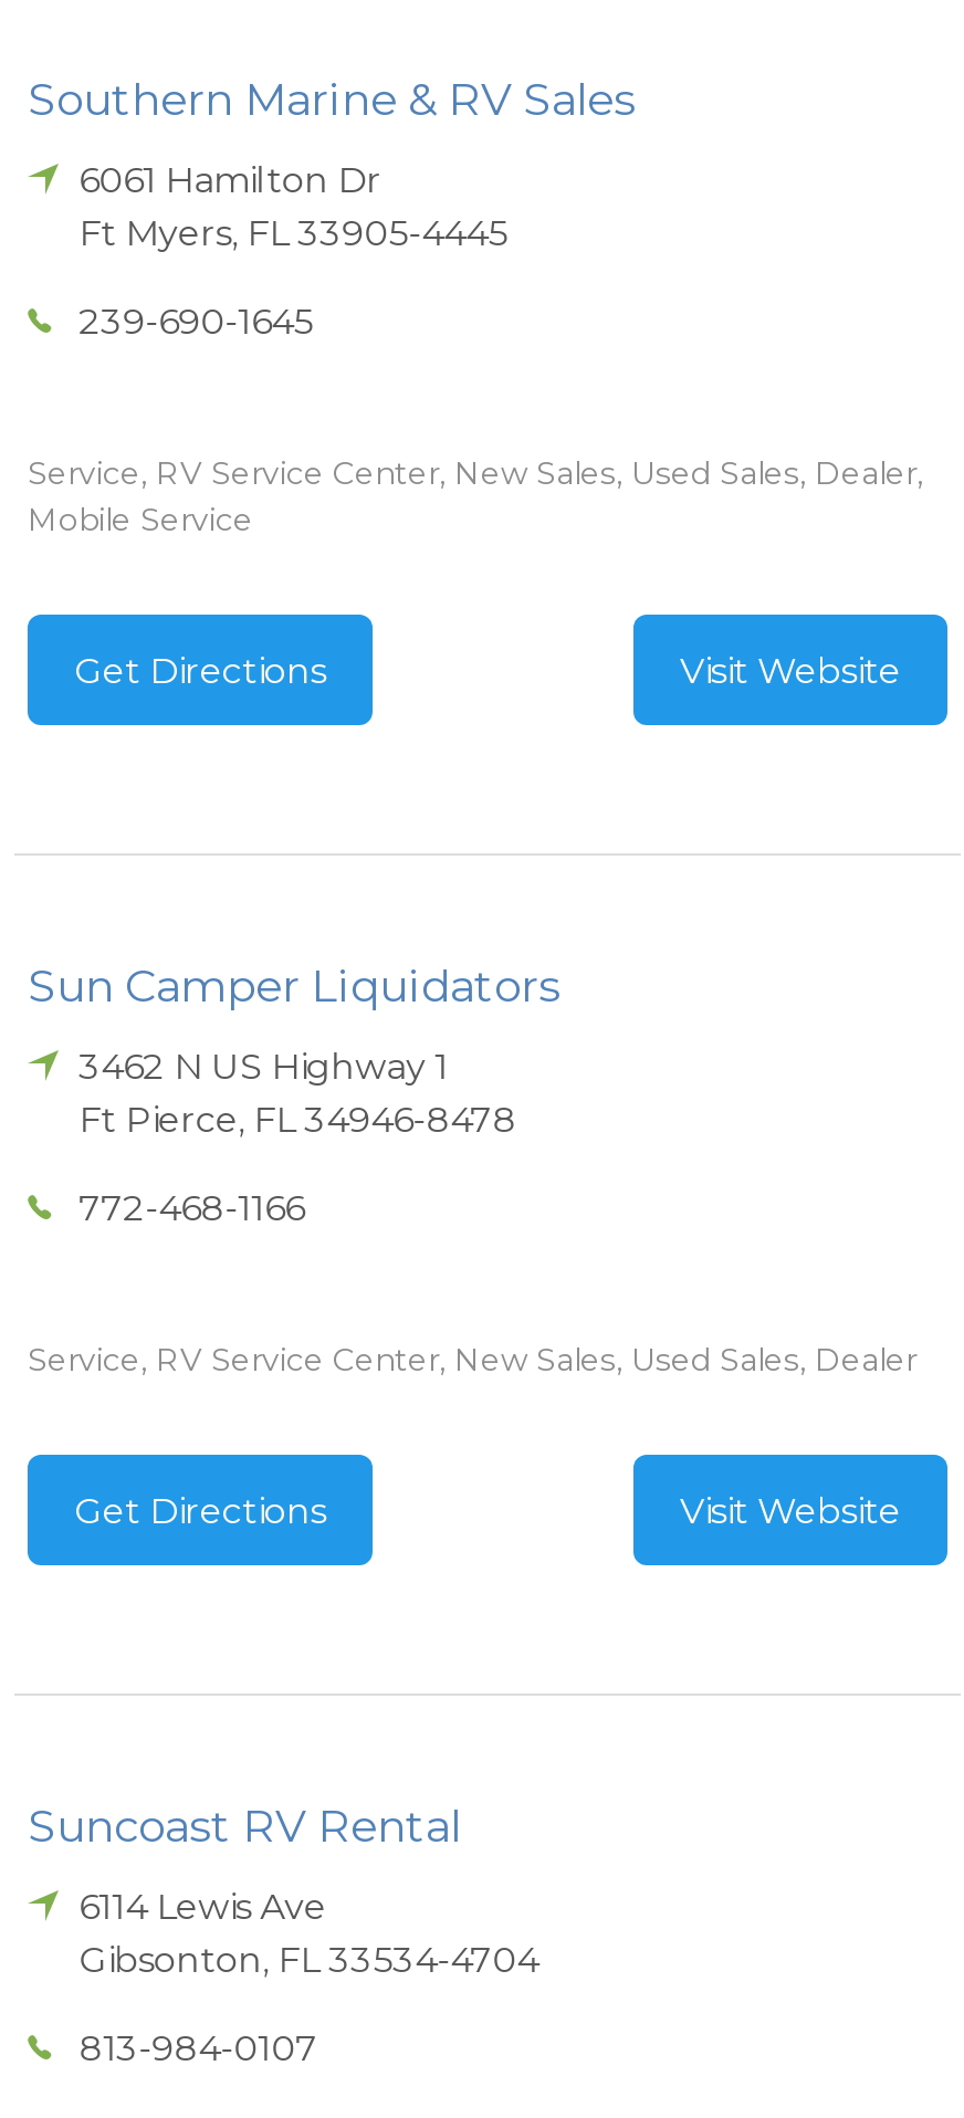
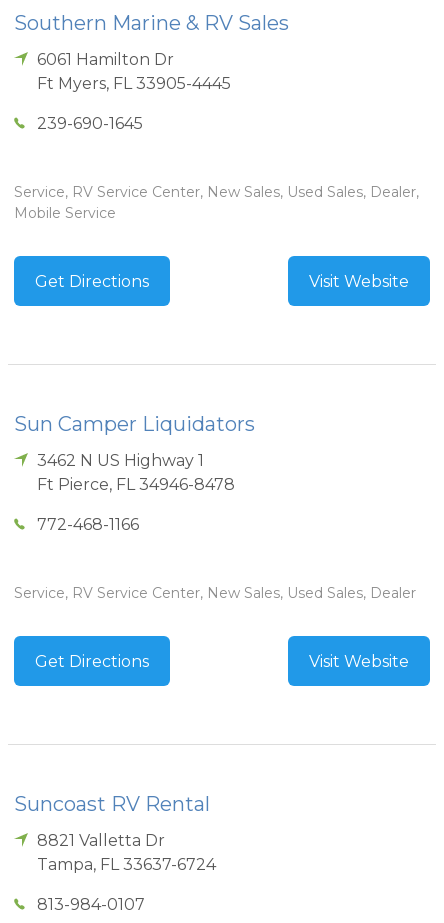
[79,1885,539,1980] 6114 Lewis Ave | Gibsonton, FL 33534-4704 -> [37,831,216,874] 8821 Valletta Dr | Tampa, FL 33637-6724

